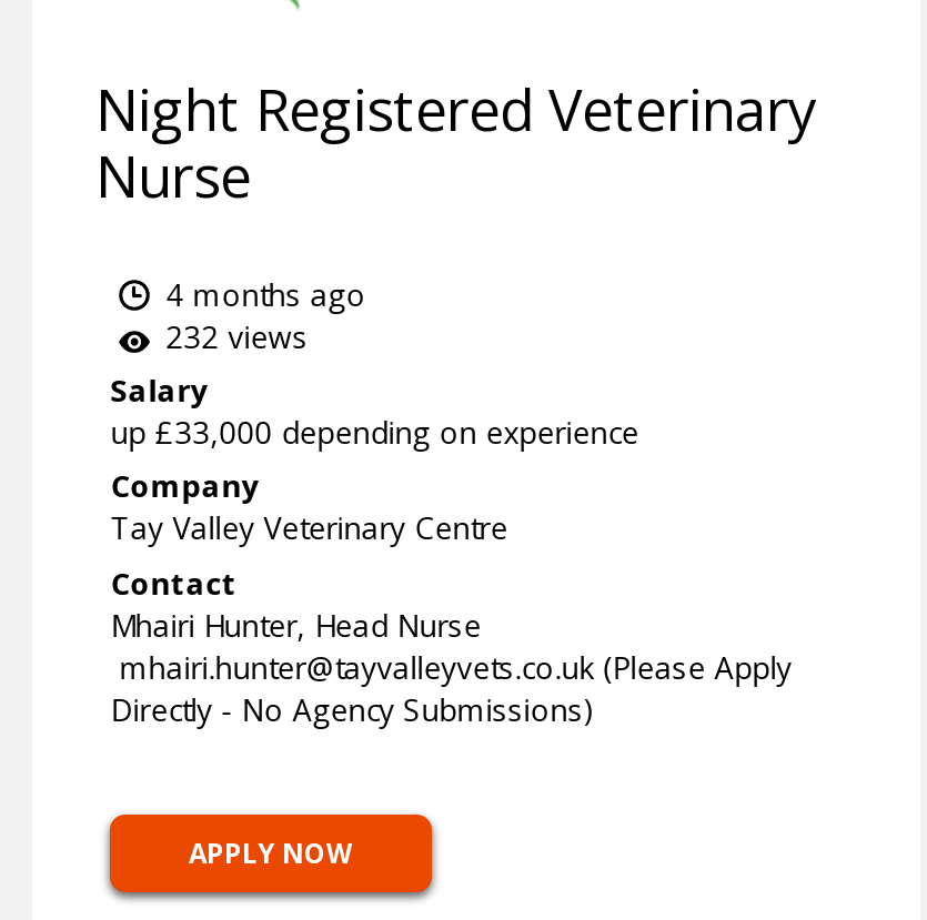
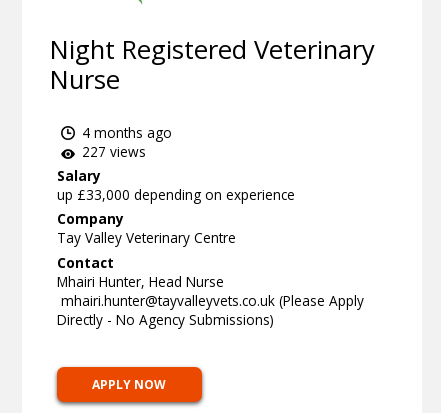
[157,314,308,356] 232 views -> [78,142,146,161] 227 views

